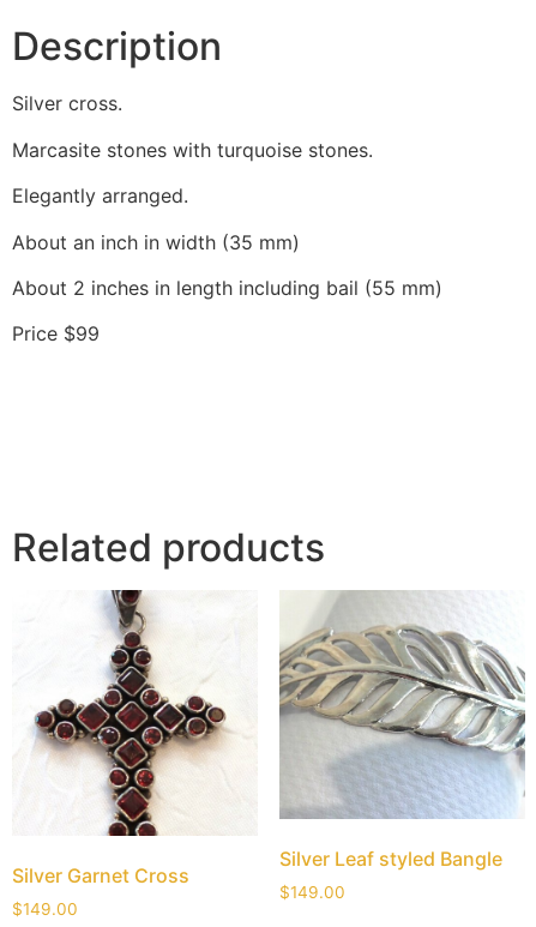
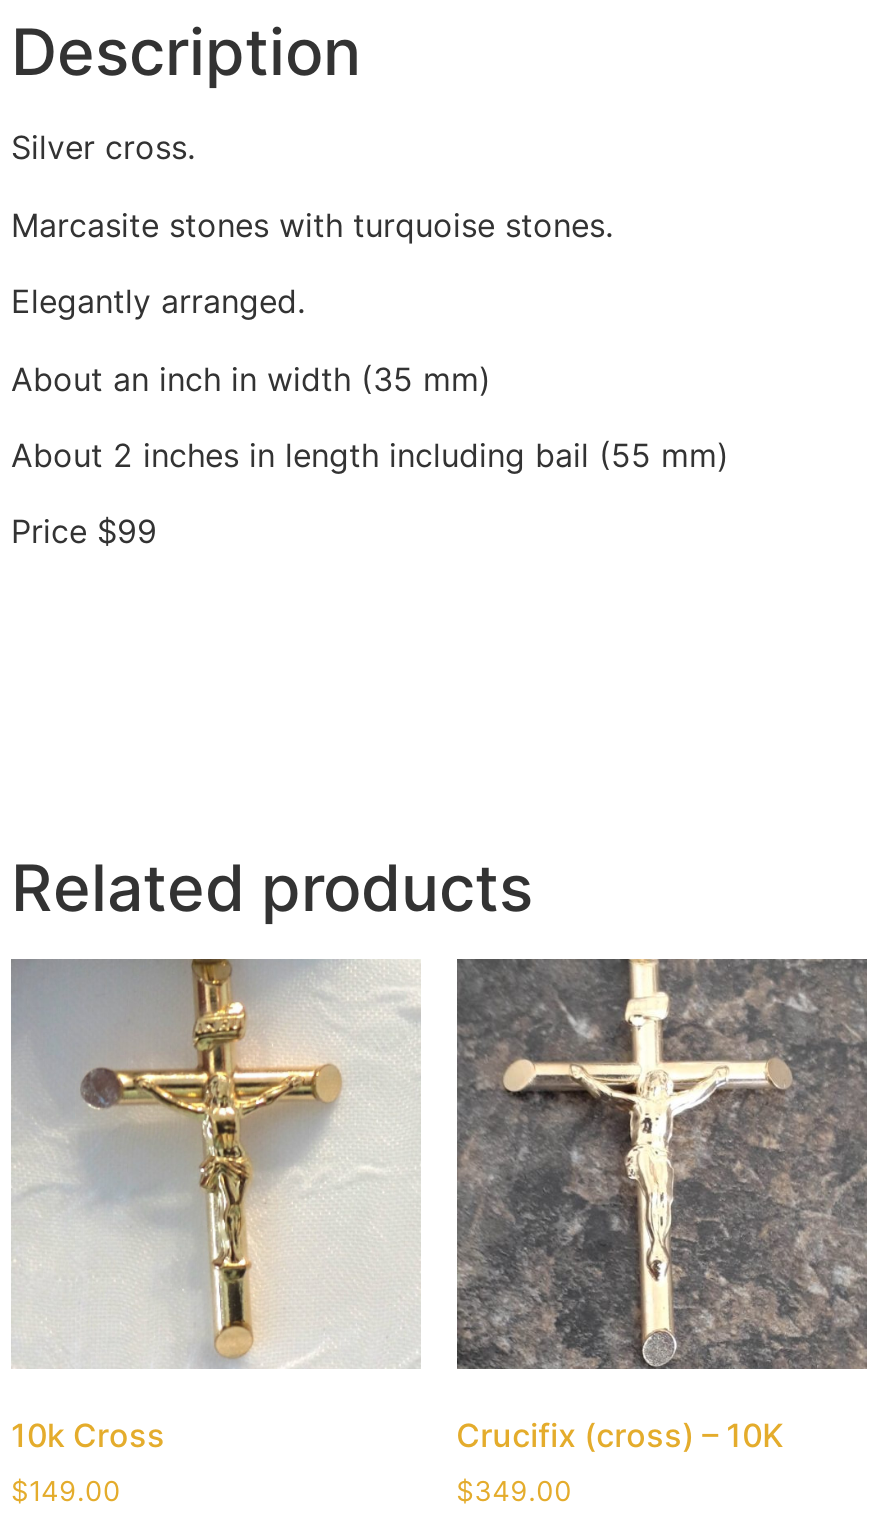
[12,590,257,887] [image] | Silver Garnet Cross -> [9,957,421,1455] [image] | 10k Cross
[279,590,525,870] [image] | Silver Leaf styled Bangle -> [455,957,869,1455] [image] | Crucifix (cross) – 10K
[279,882,345,901] $149.00 -> [456,1475,572,1507] $349.00

